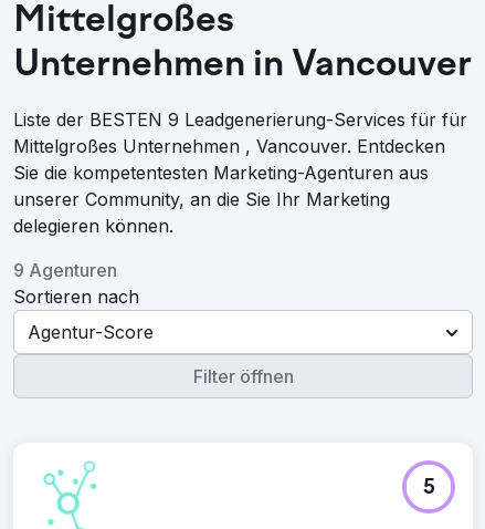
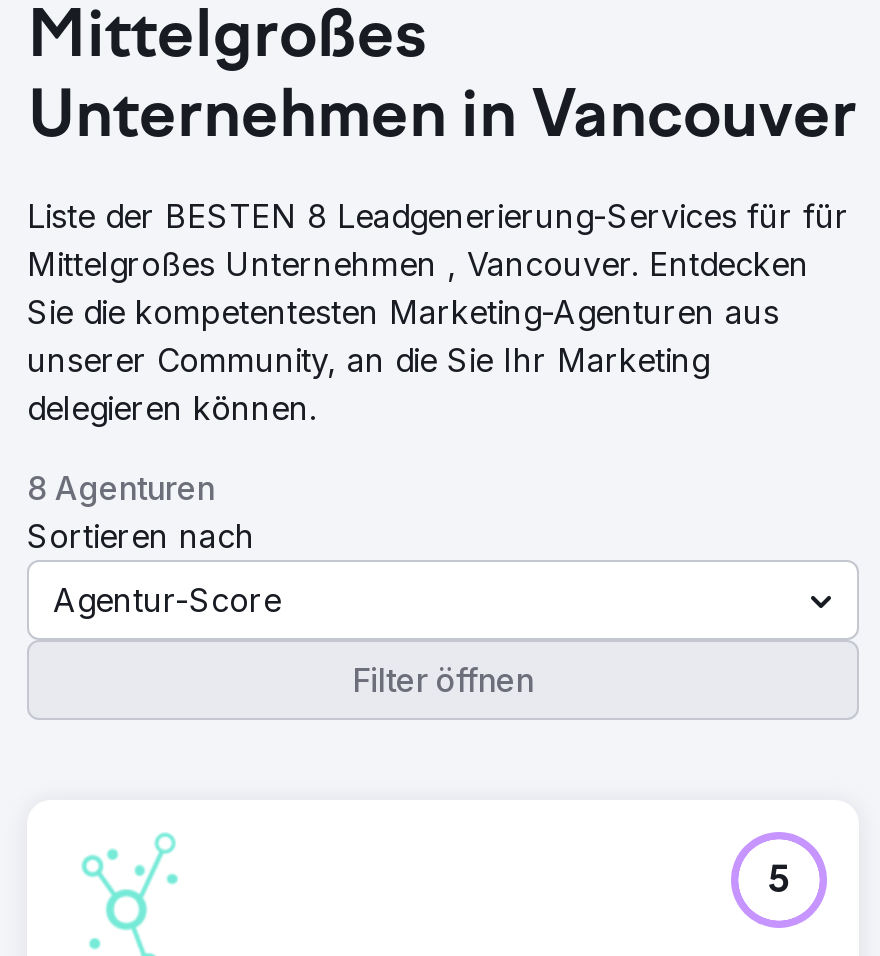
[13,108,467,131] Liste der BESTEN 9 Leadgenerierung-Services für für -> [27,196,849,236] Liste der BESTEN 8 Leadgenerierung-Services für für
[13,259,117,281] 9 Agenturen -> [27,468,215,508] 8 Agenturen

